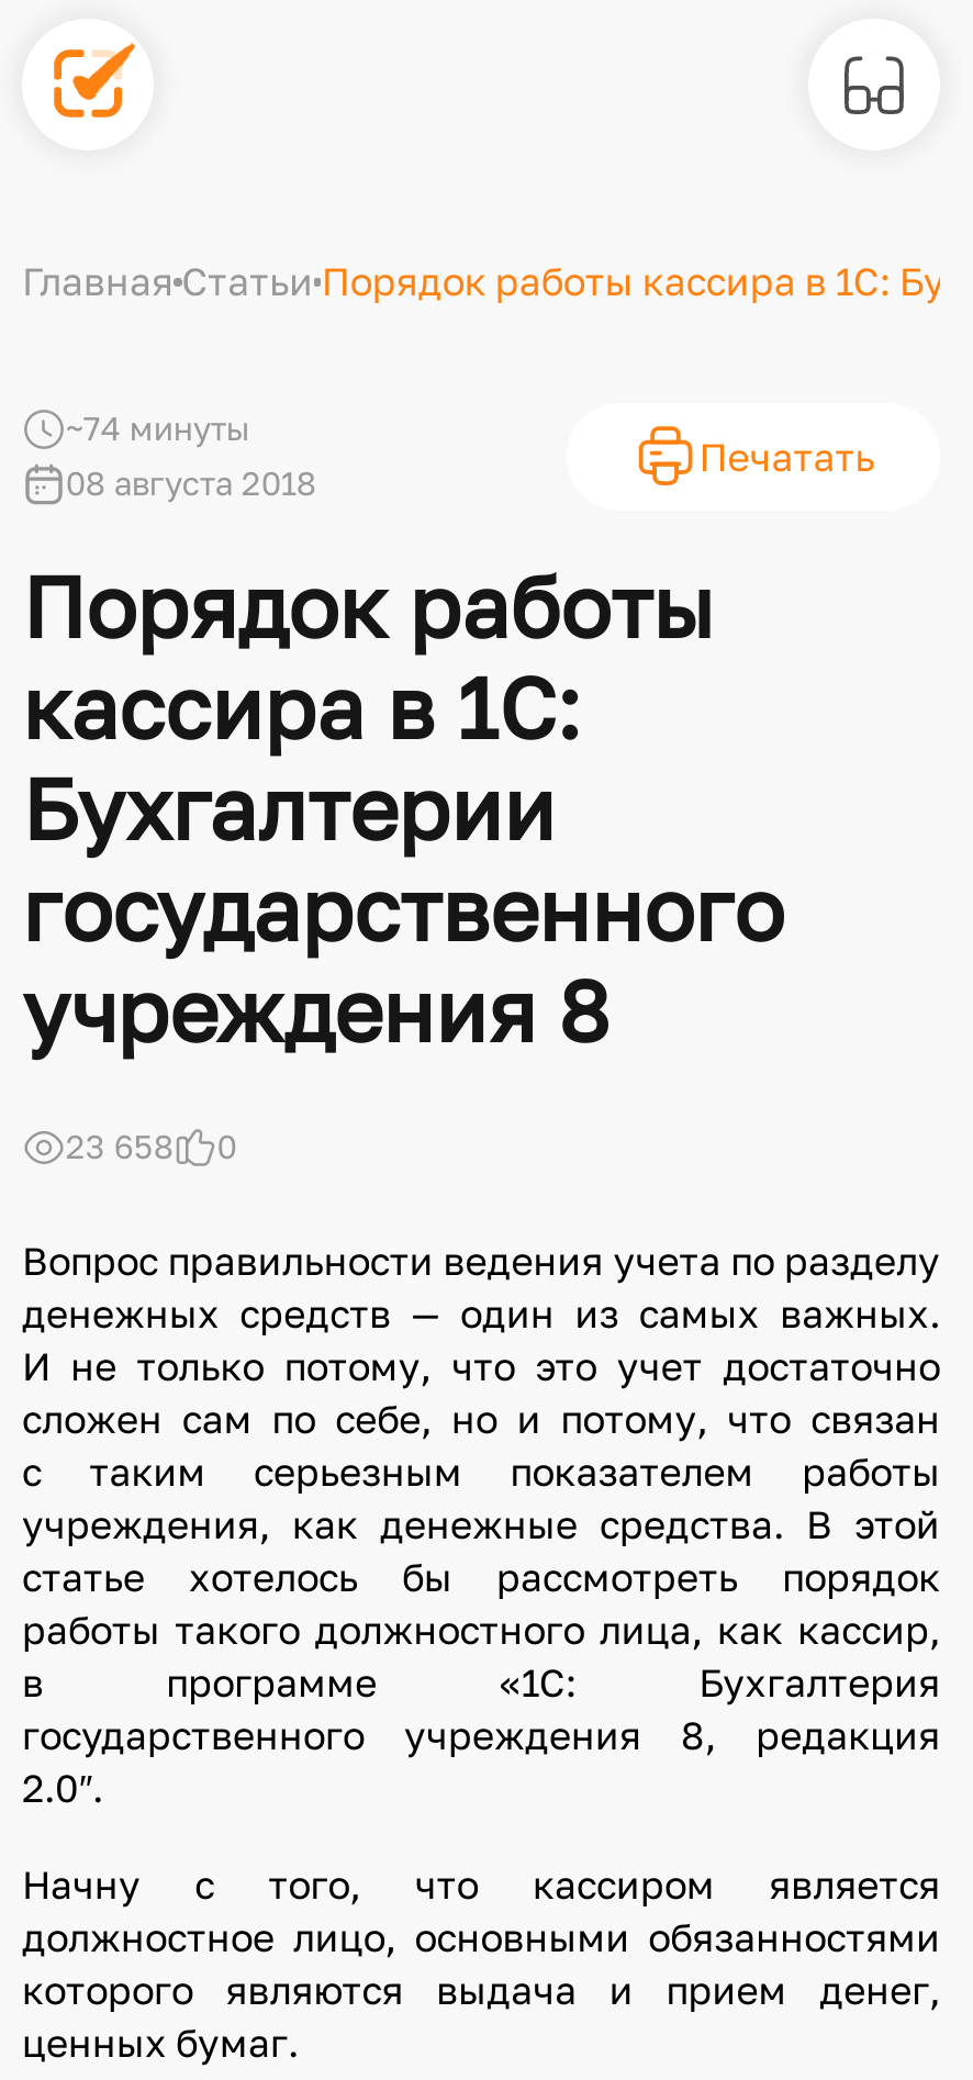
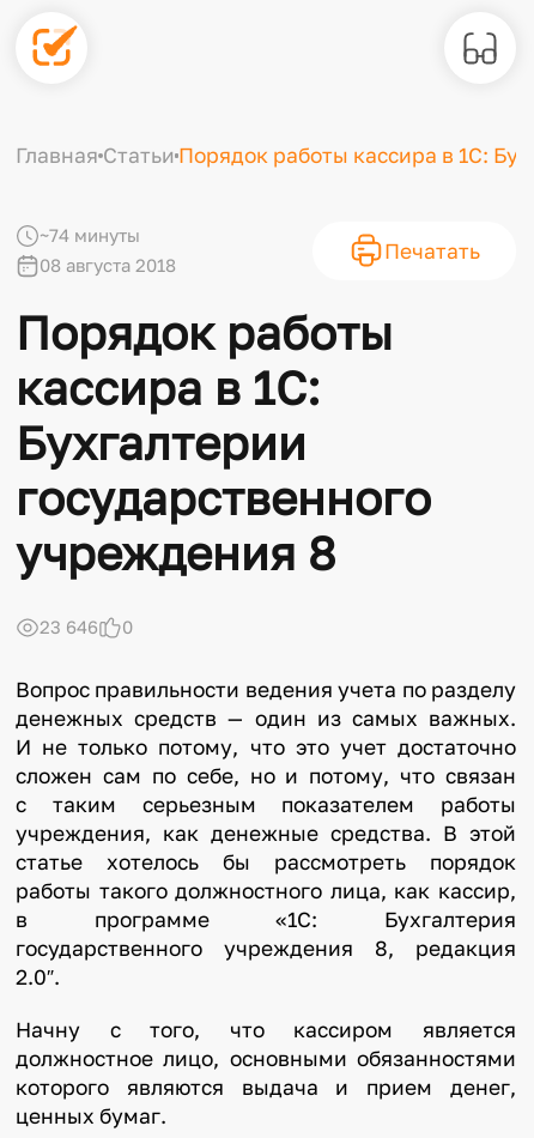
[65,1127,173,1166] 23 658 -> [39,616,98,638] 23 646

